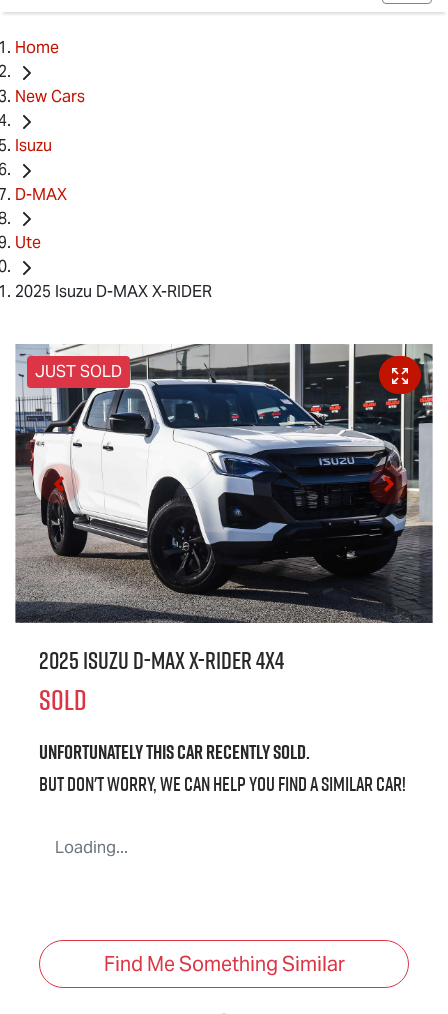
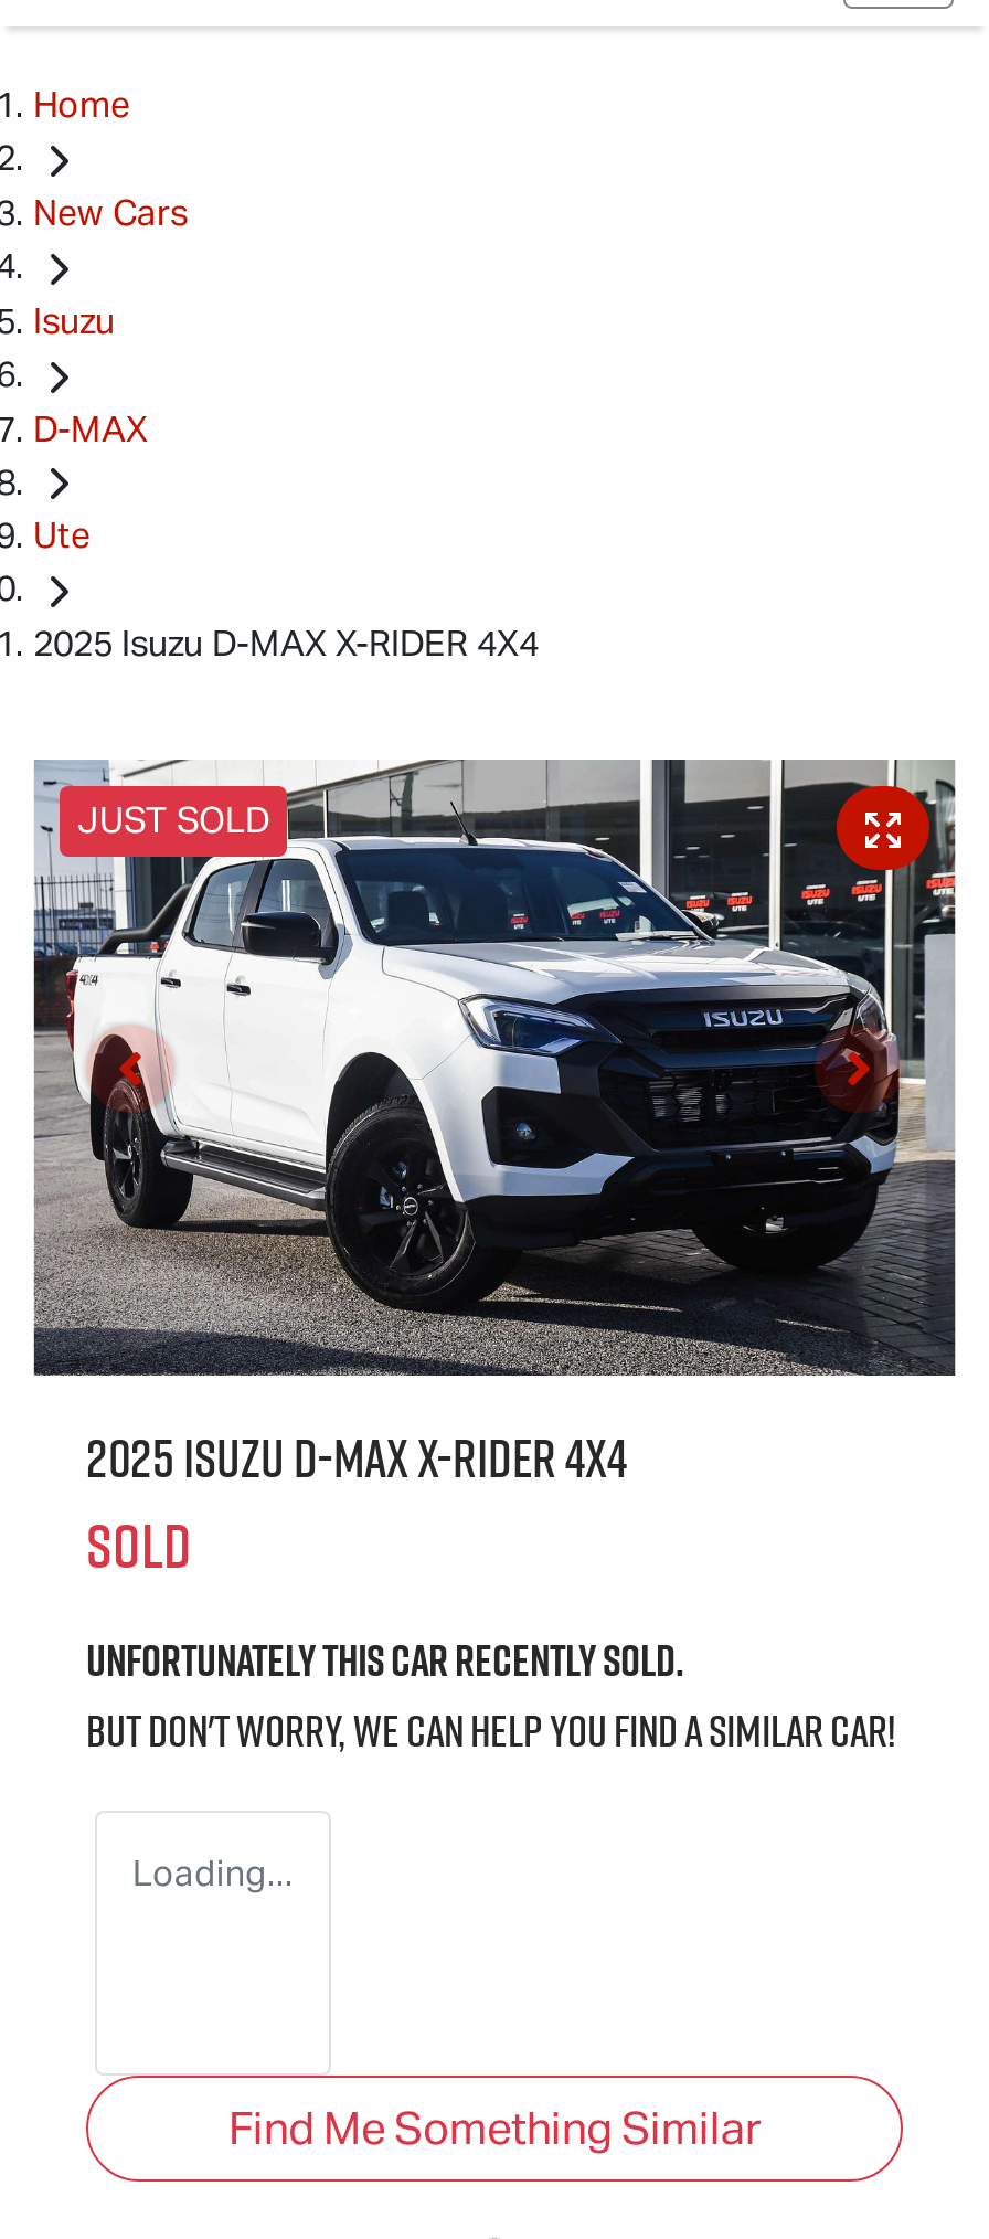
[15,281,212,302] 2025 Isuzu D-MAX X-RIDER -> [33,621,539,668] 2025 Isuzu D-MAX X-RIDER 4X4

